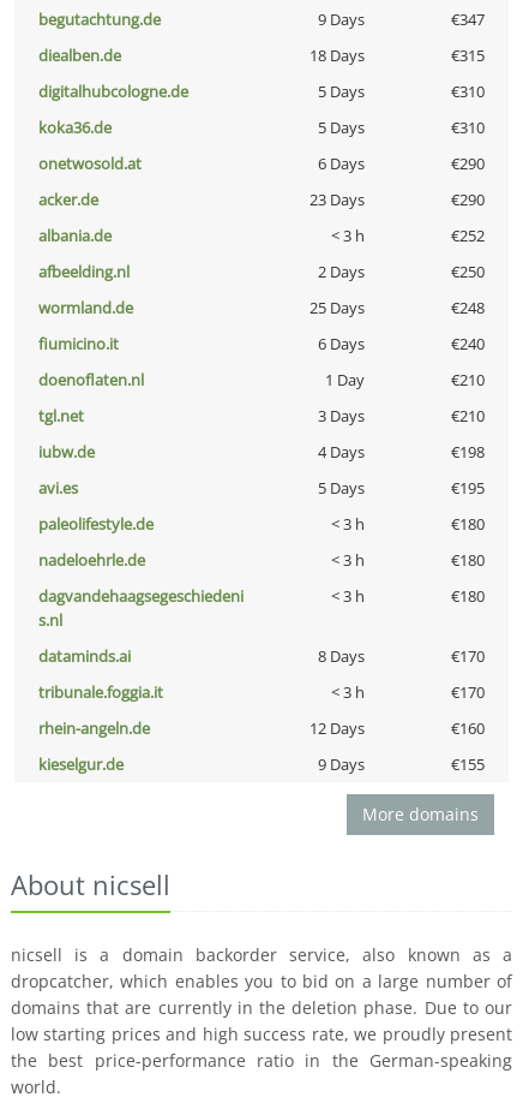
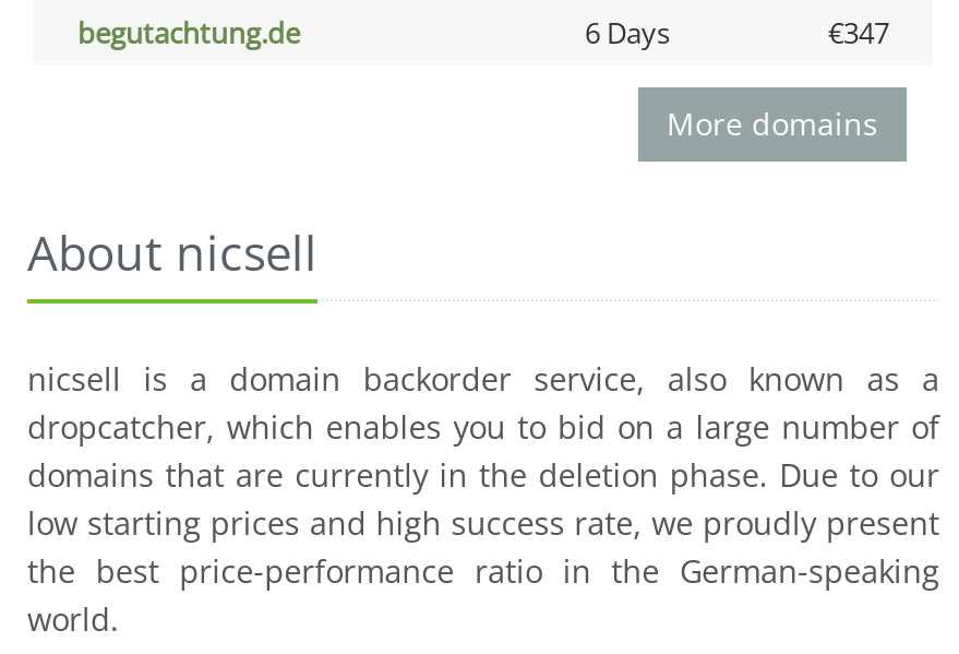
[317,9,364,30] 9 Days -> [585,14,670,53] 6 Days
[38,45,485,631] diealben.de | 18 Days | €315 | digitalhubcologne.de | 5 Days | €310 | koka36.de | 5 Days | €310 | onetwosold.at | 6 Days | €290 | acker.de | 23 Days | €290 | albania.de | < 3 h | €252 | afbeelding.nl | 2 Days | €250 | wormland.de | 25 Days | €248 | fiumicino.it | 6 Days | €240 | doenoflaten.nl | 1 Day | €210 | tgl.net | 3 Days | €210 | iubw.de | 4 Days | €198 | avi.es | 5 Days | €195 | paleolifestyle.de | < 3 h | €180 | nadeloehrle.de | < 3 h | €180 | dagvandehaagsegeschiedeni | s.nl -> none
[38,585,485,775] < 3 h | €180 | dataminds.ai | 8 Days | €170 | tribunale.foggia.it | < 3 h | €170 | rhein-angeln.de | 12 Days | €160 | kieselgur.de | 9 Days | €155 -> none

